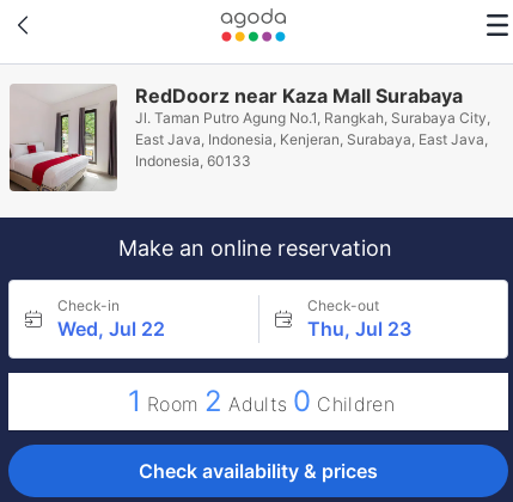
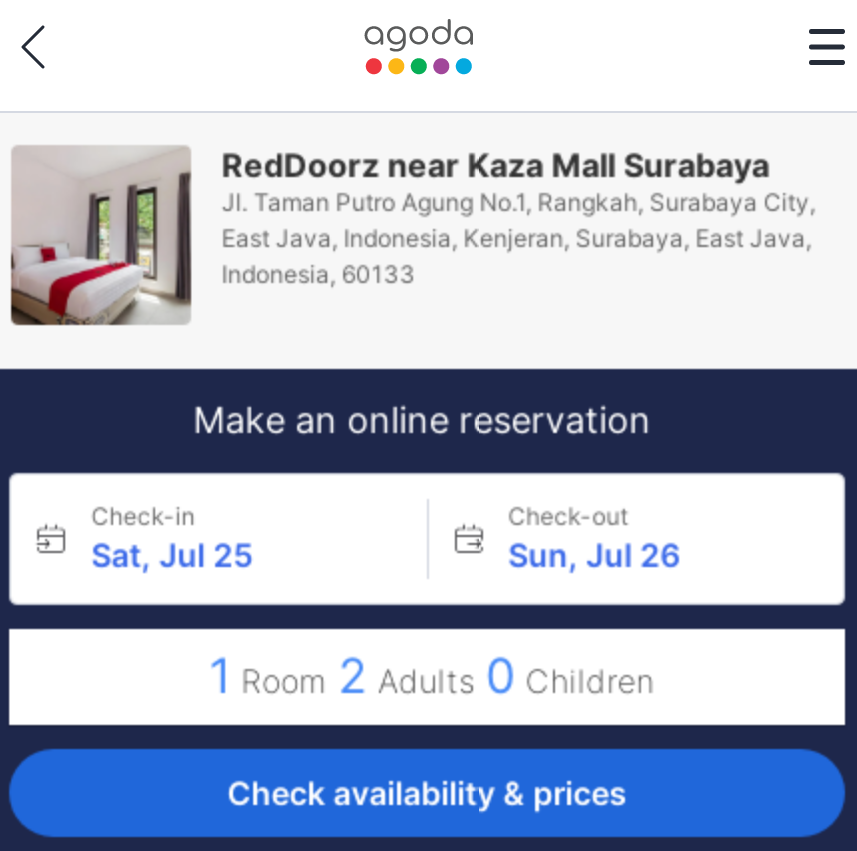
[57,317,165,341] Wed, Jul 22 -> [91,535,253,575] Sat, Jul 25
[307,317,411,341] Thu, Jul 23 -> [508,535,680,575] Sun, Jul 26

